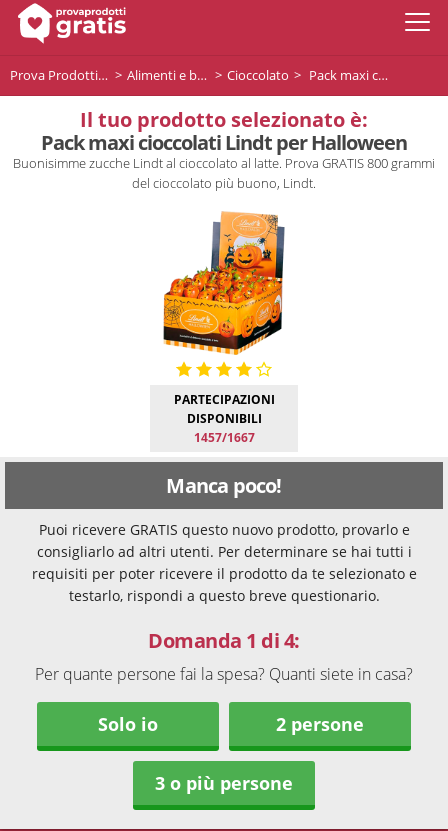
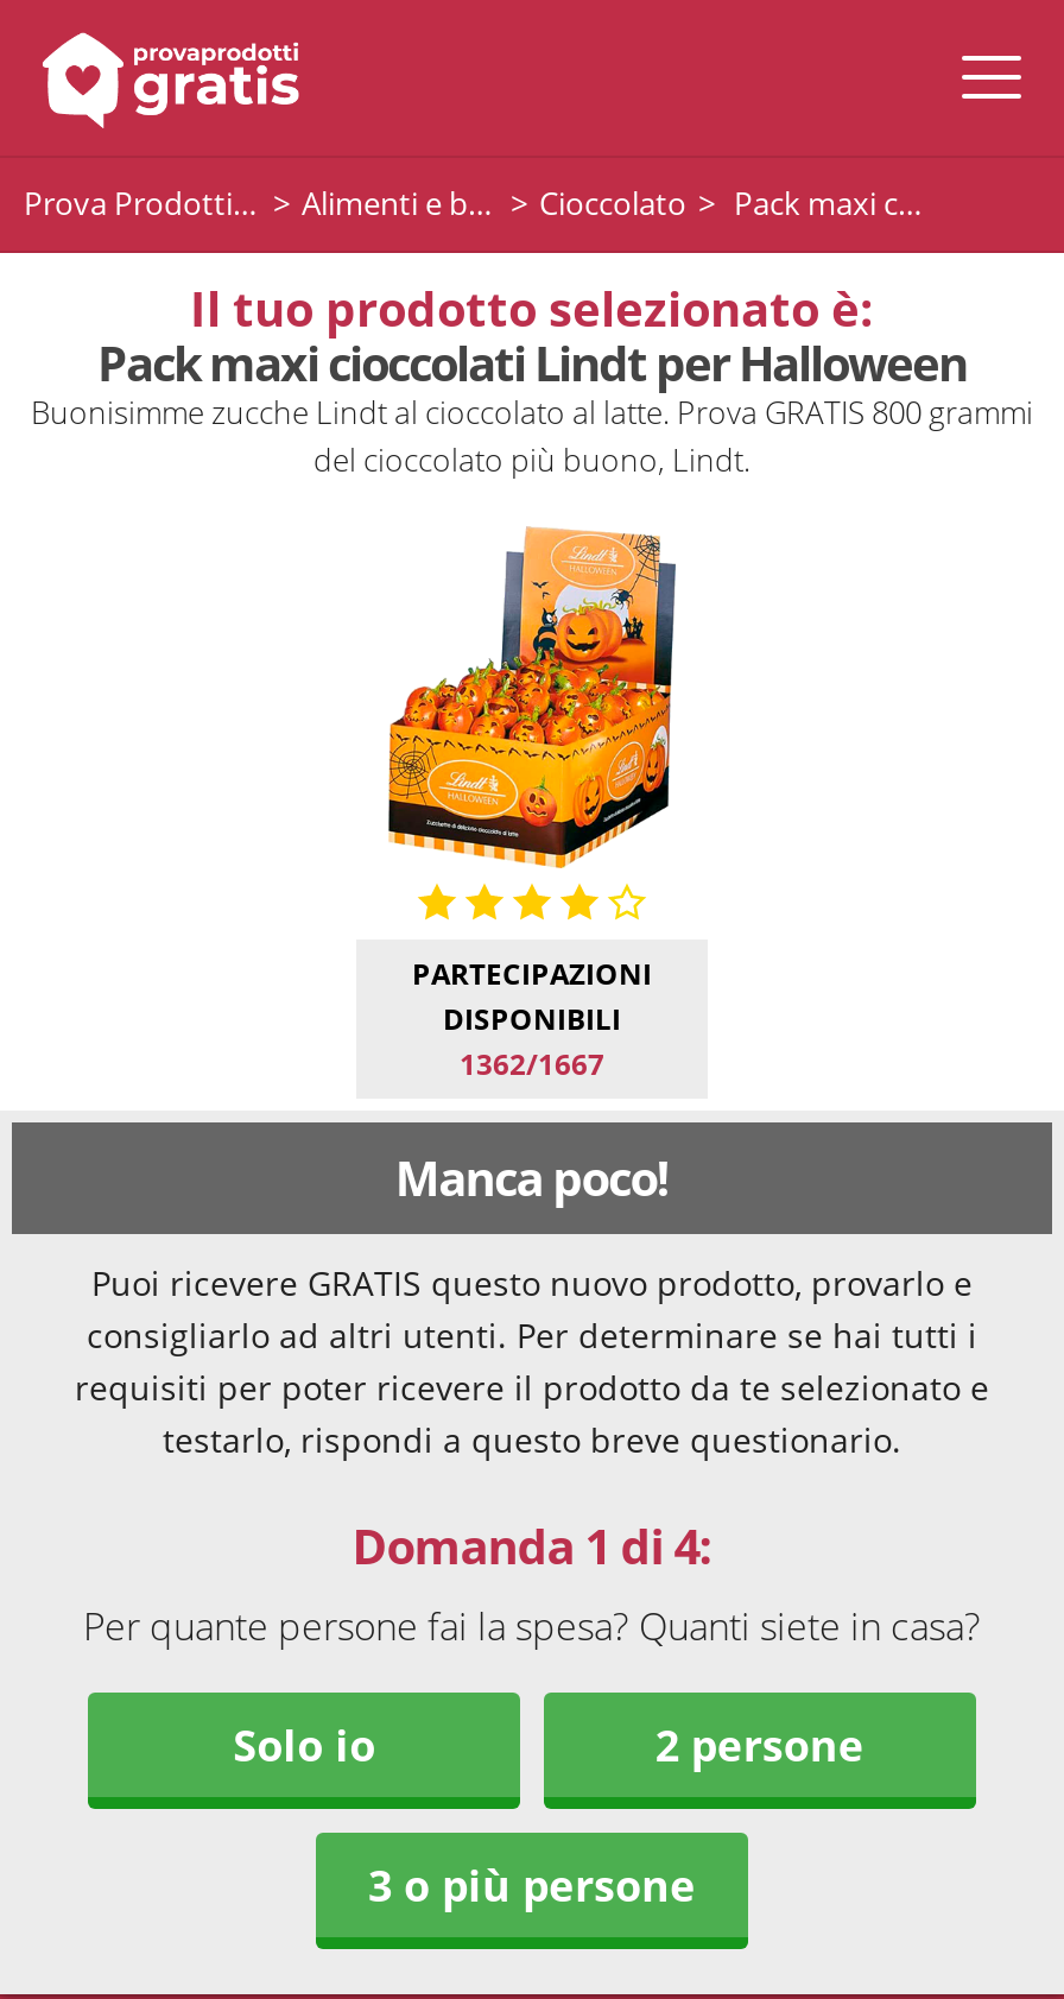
[193,429,254,446] 1457/1667 -> [460,1044,604,1084] 1362/1667

